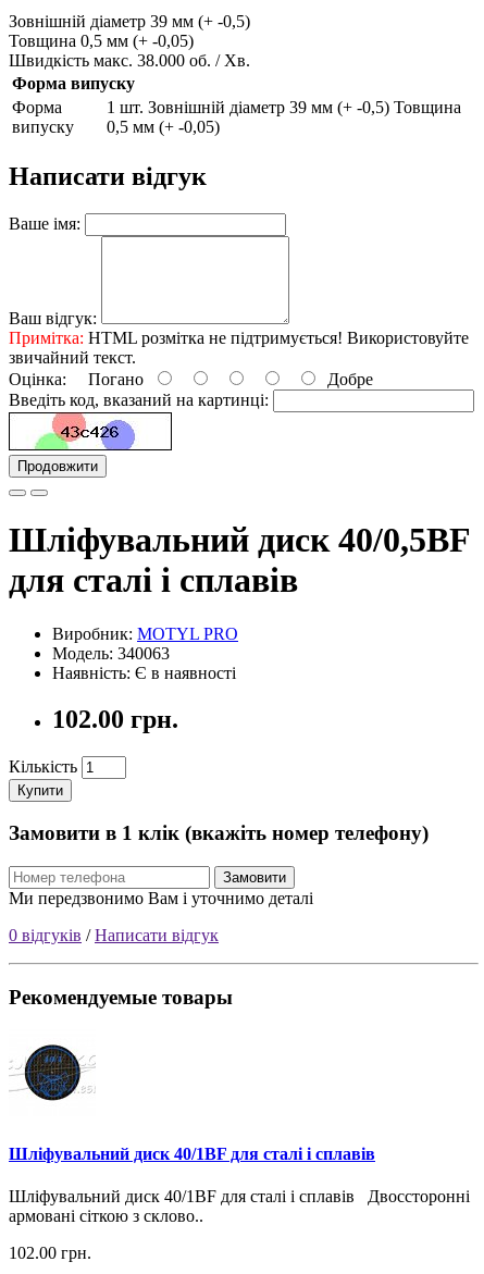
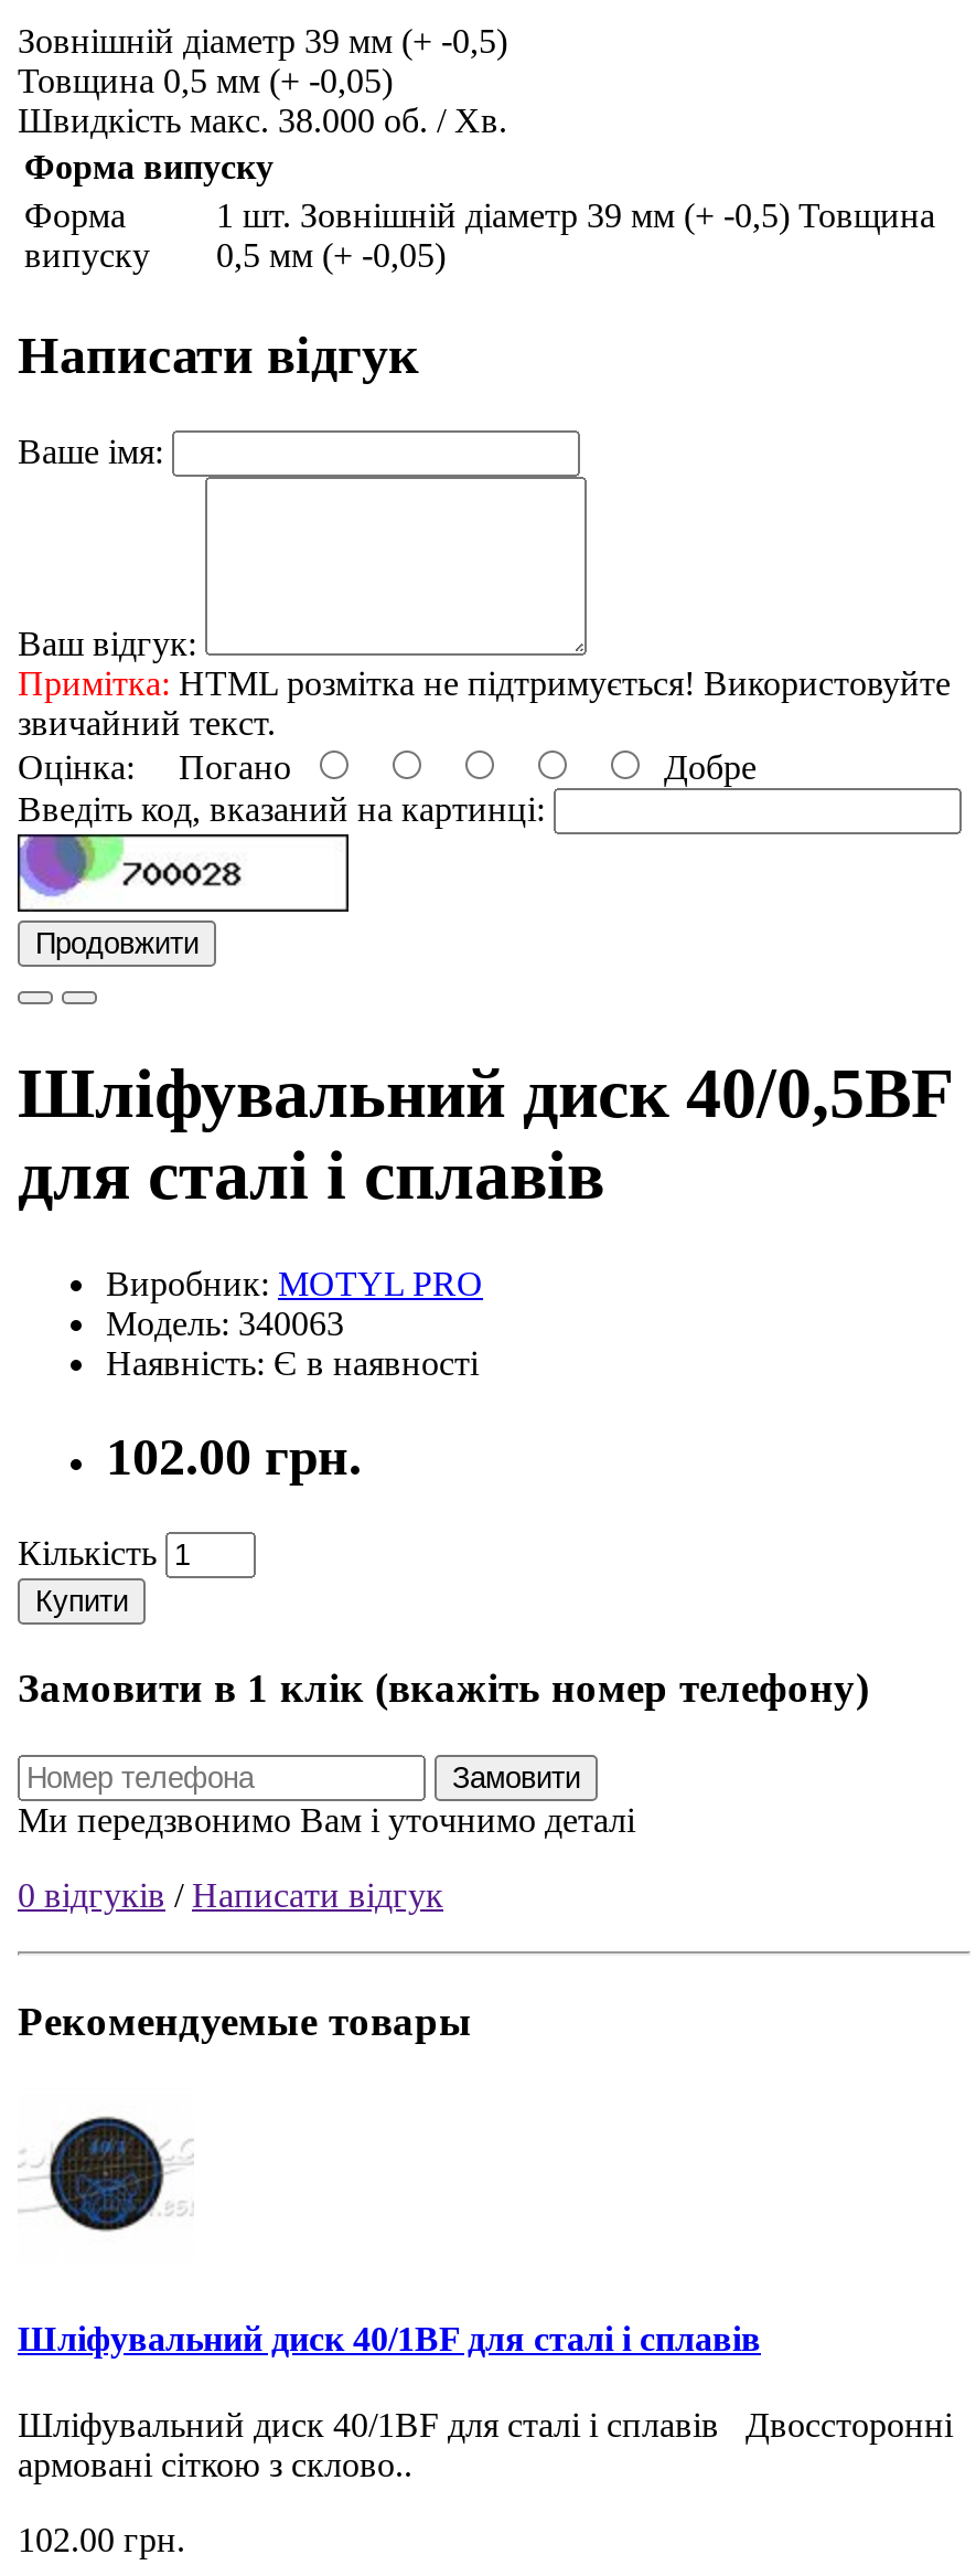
[9,412,136,450] [image] -> [18,834,274,912] [image]

